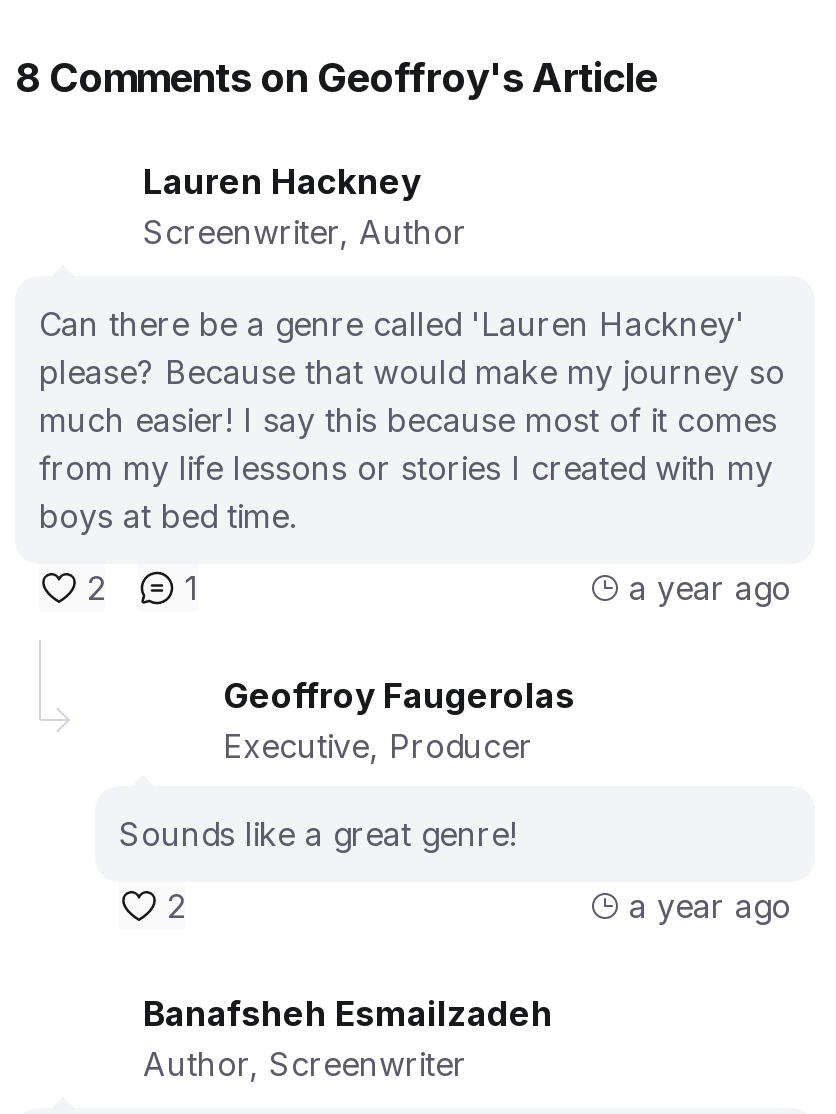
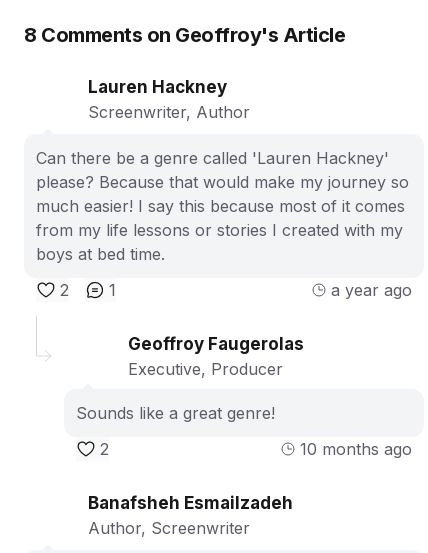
[629,886,791,926] a year ago -> [300,439,412,459] 10 months ago

